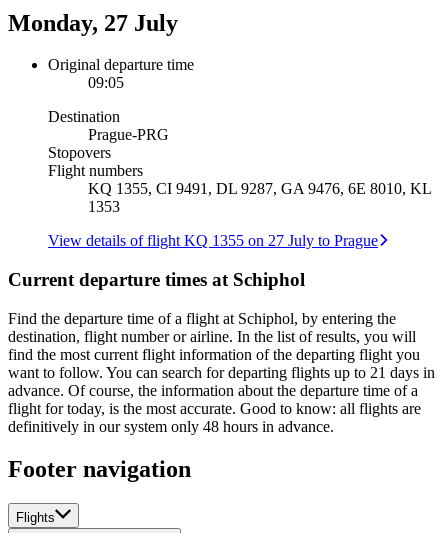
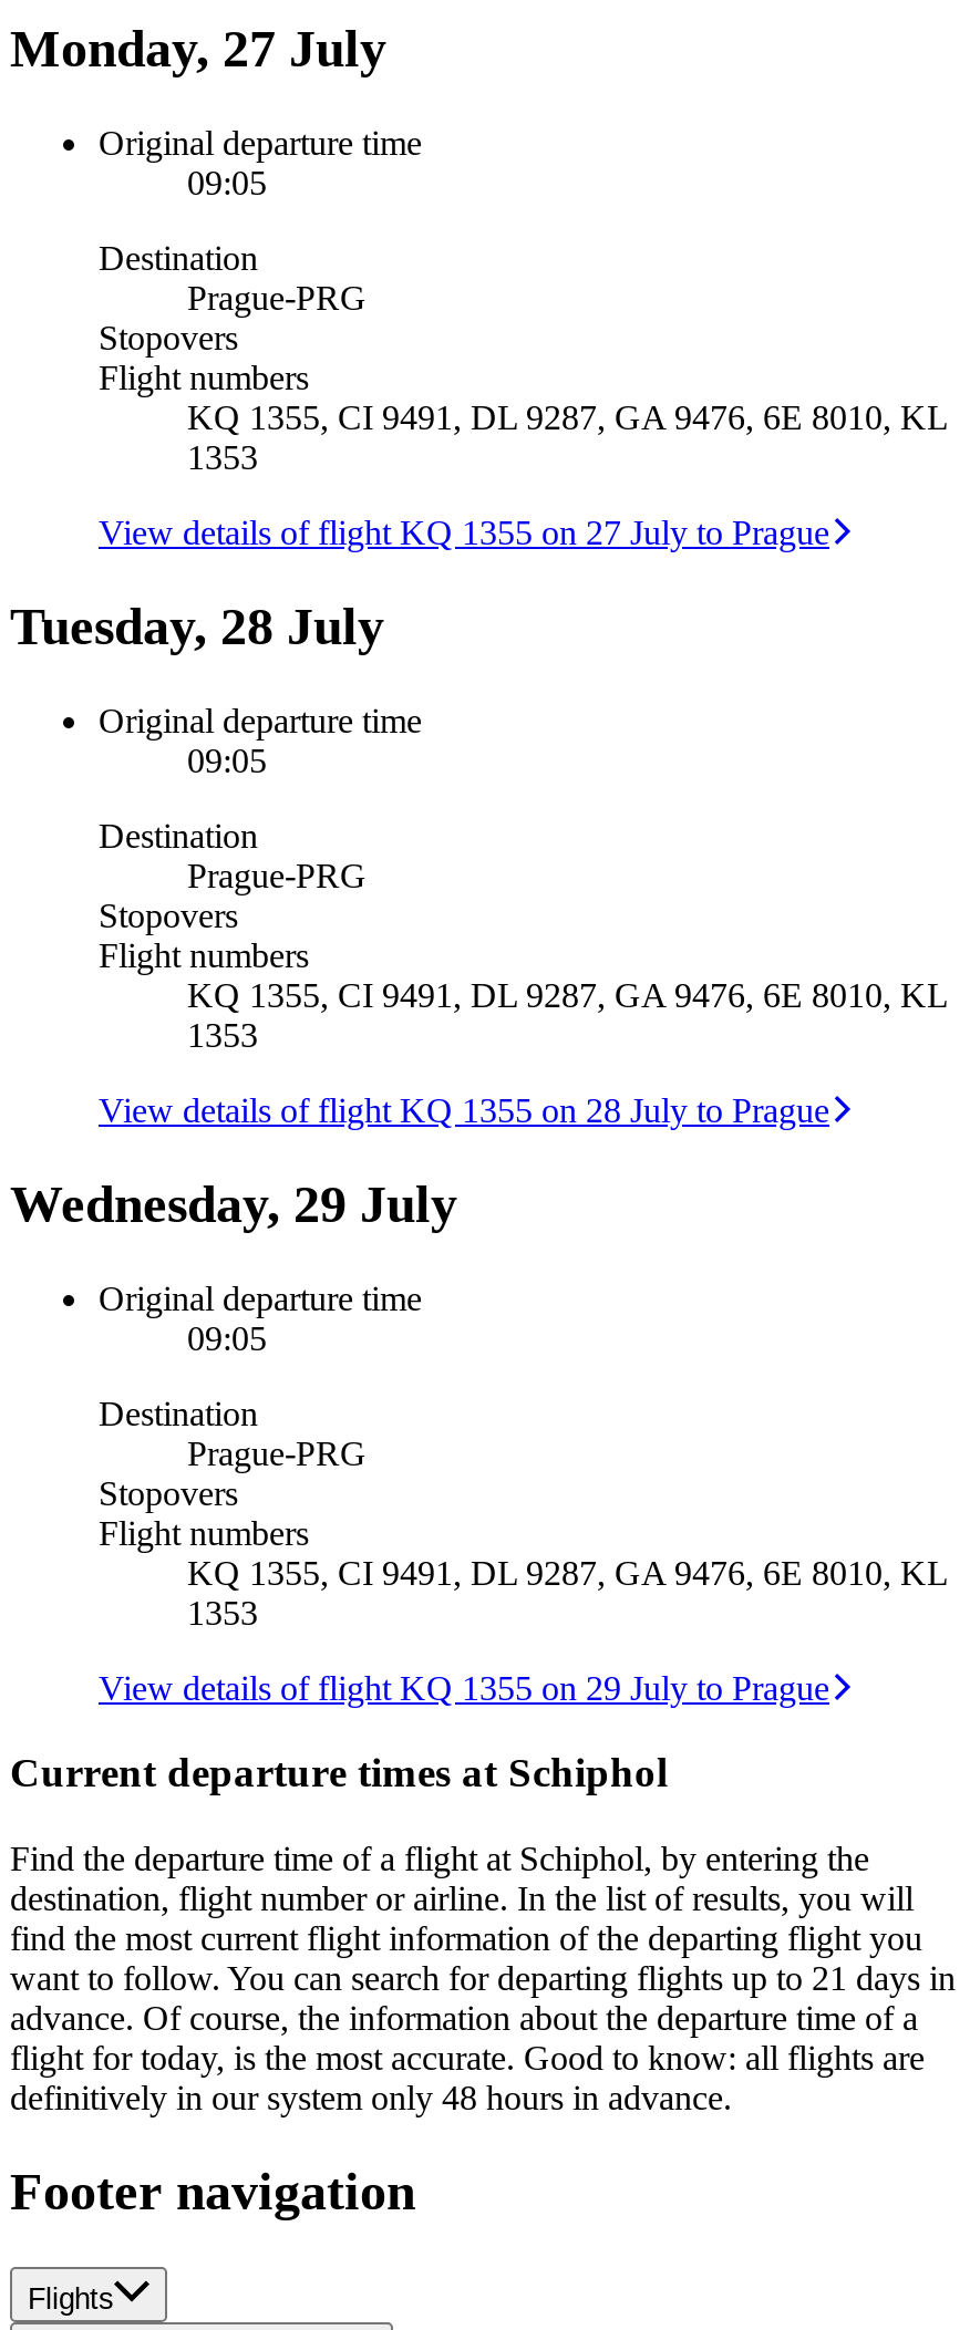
none -> [10,597,947,1706] Tuesday, 28 July | Original departure time | 09:05 | Destination | Prague-PRG | Stopovers | Flight numbers | KQ 1355, CI 9491, DL 9287, GA 9476, 6E 8010, KL | 1353 | View details of flight KQ 1355 on 28 July to Prague | Wednesday, 29 July | Original departure time | 09:05 | Destination | Prague-PRG | Stopovers | Flight numbers | KQ 1355, CI 9491, DL 9287, GA 9476, 6E 8010, KL | 1353 | View details of flight KQ 1355 on 29 July to Prague

